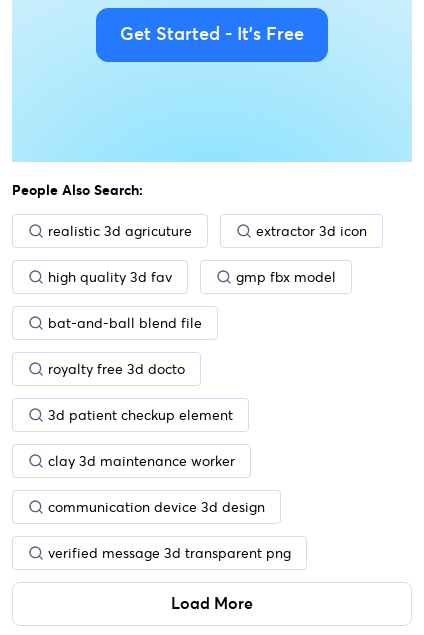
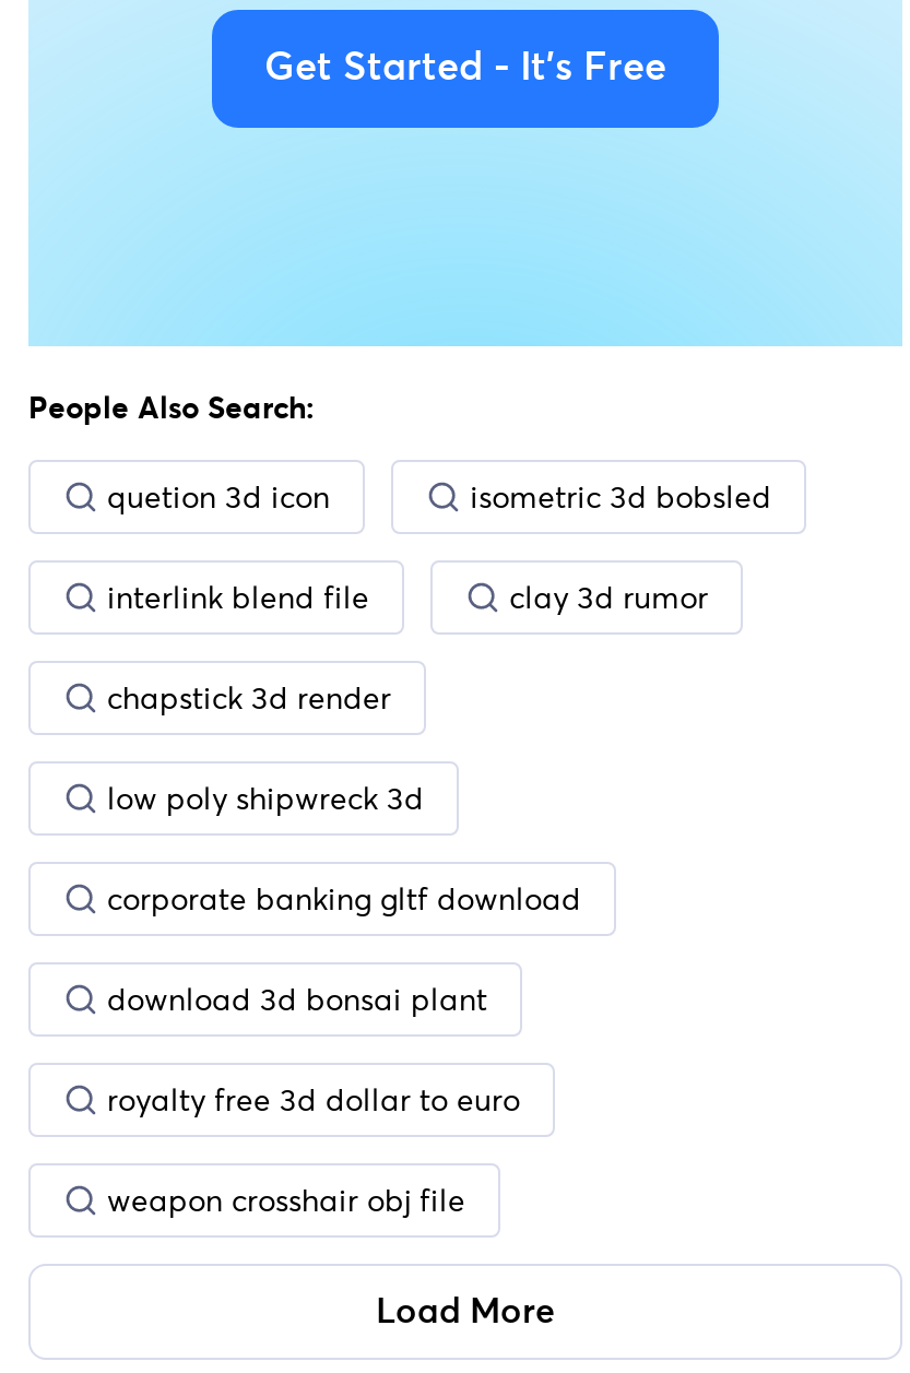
[48,222,367,240] realistic 3d agricuture | extractor 3d icon -> [107,477,771,517] quetion 3d icon | isometric 3d bobsled
[48,268,336,286] high quality 3d fav | gmp fbx model -> [107,578,708,617] interlink blend file | clay 3d rumor
[48,314,202,332] bat-and-ball blend file -> [107,678,391,718] chapstick 3d render
[48,360,185,378] royalty free 3d docto -> [107,779,424,818] low poly shipwreck 3d
[48,406,233,424] 3d patient checkup element -> [107,879,581,919] corporate banking gltf download
[48,452,235,470] clay 3d maintenance worker -> [107,980,487,1019] download 3d bonsai plant
[48,498,265,516] communication device 3d design -> [107,1080,520,1120] royalty free 3d dollar to euro
[48,544,291,562] verified message 3d transparent png -> [107,1181,465,1220] weapon crosshair obj file

